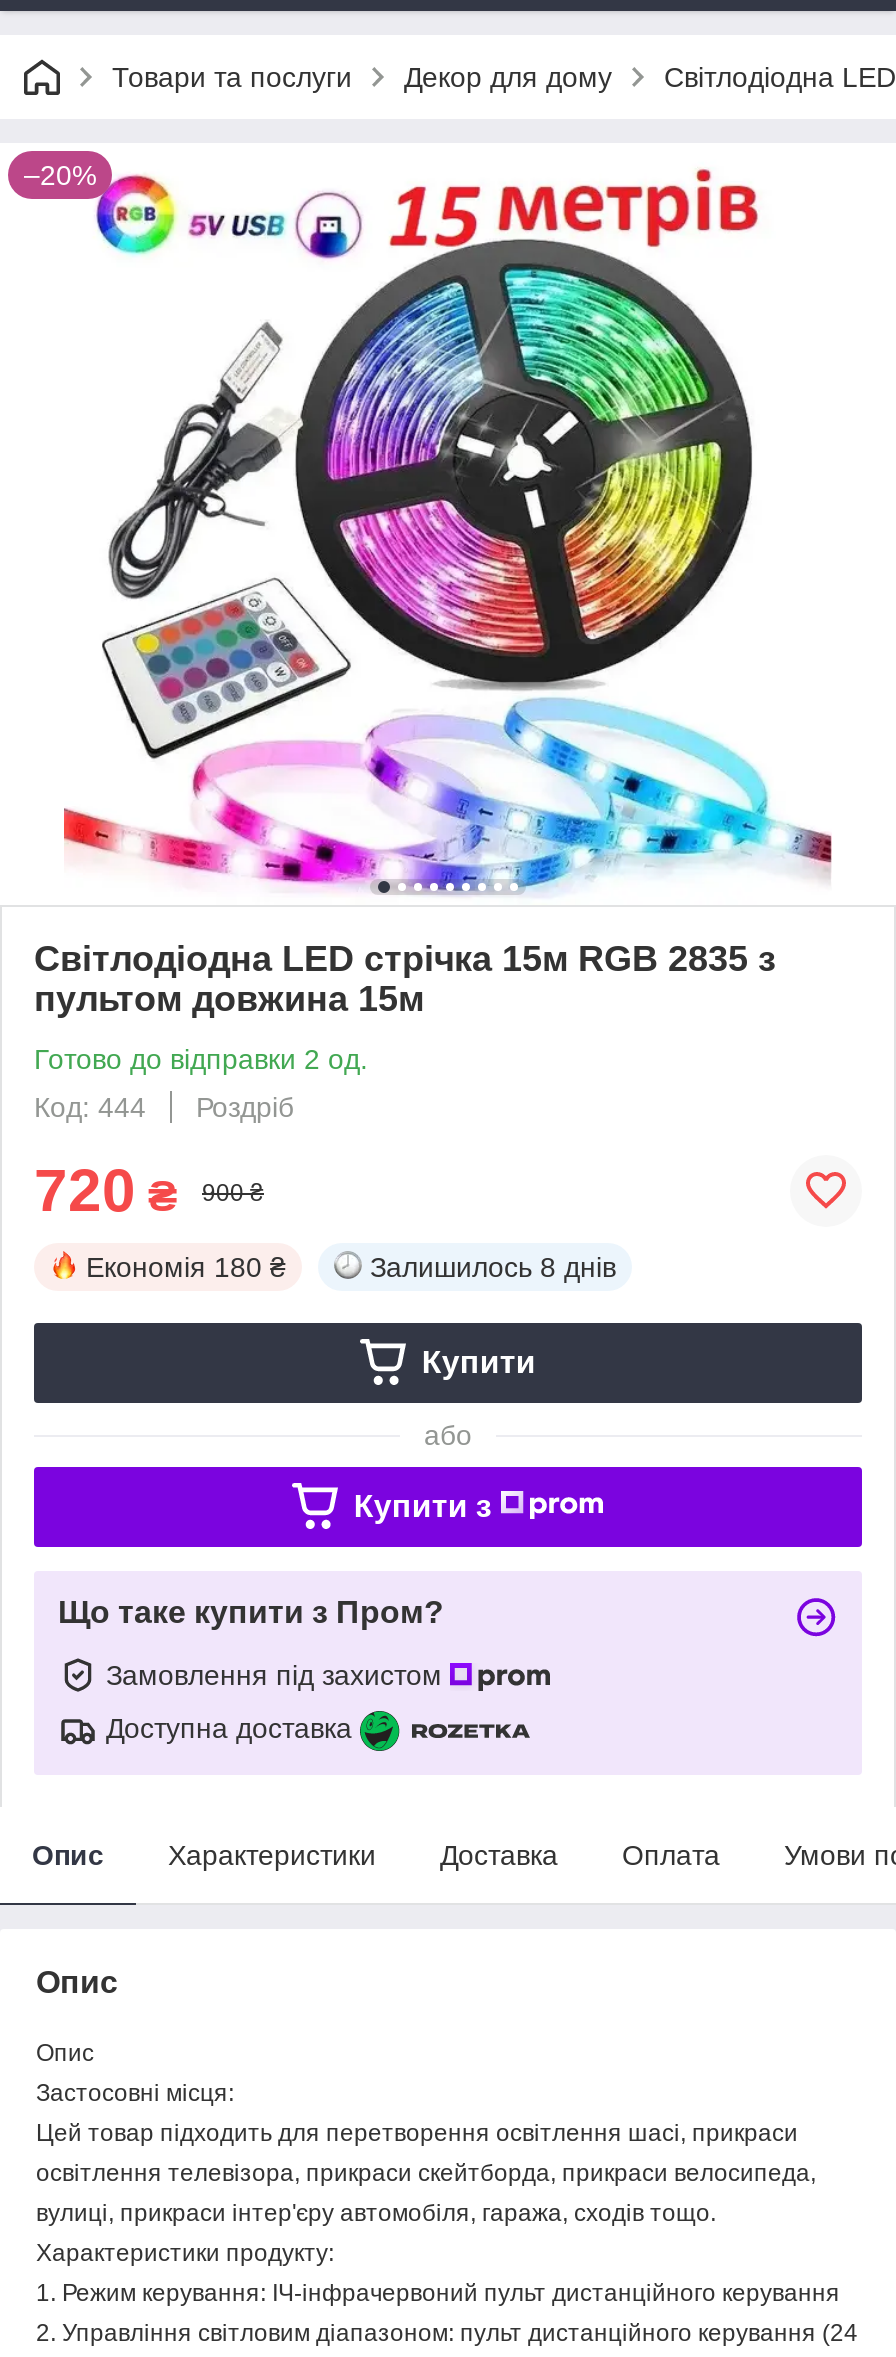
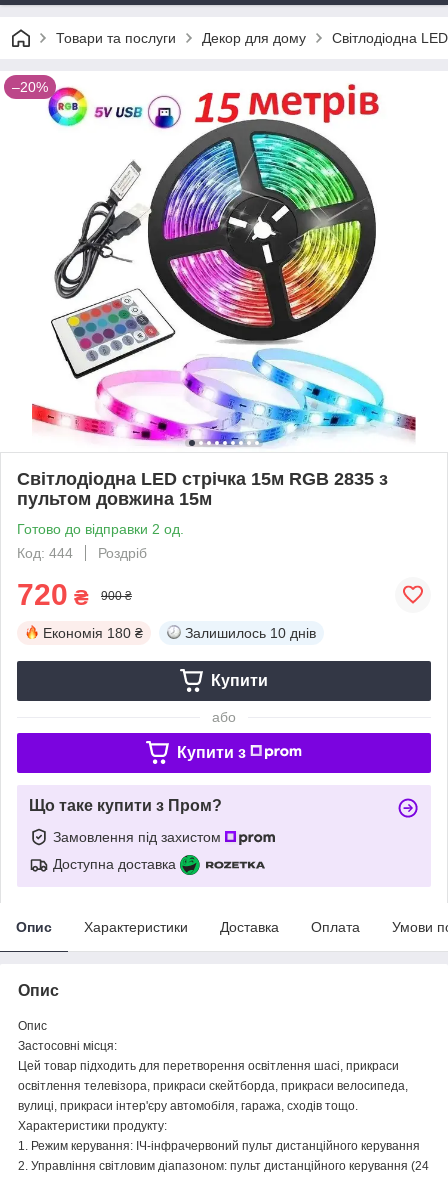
[370,1251,616,1283] Залишилось 8 днів -> [185,625,316,641] Залишилось 10 днів

